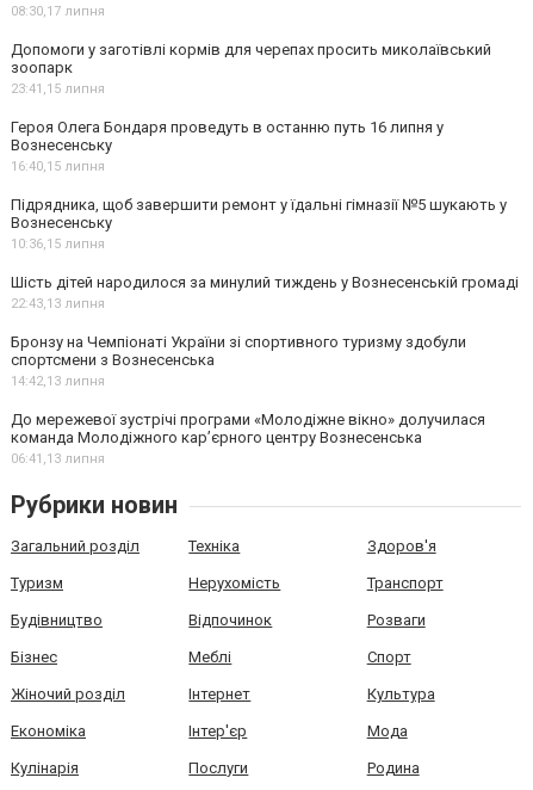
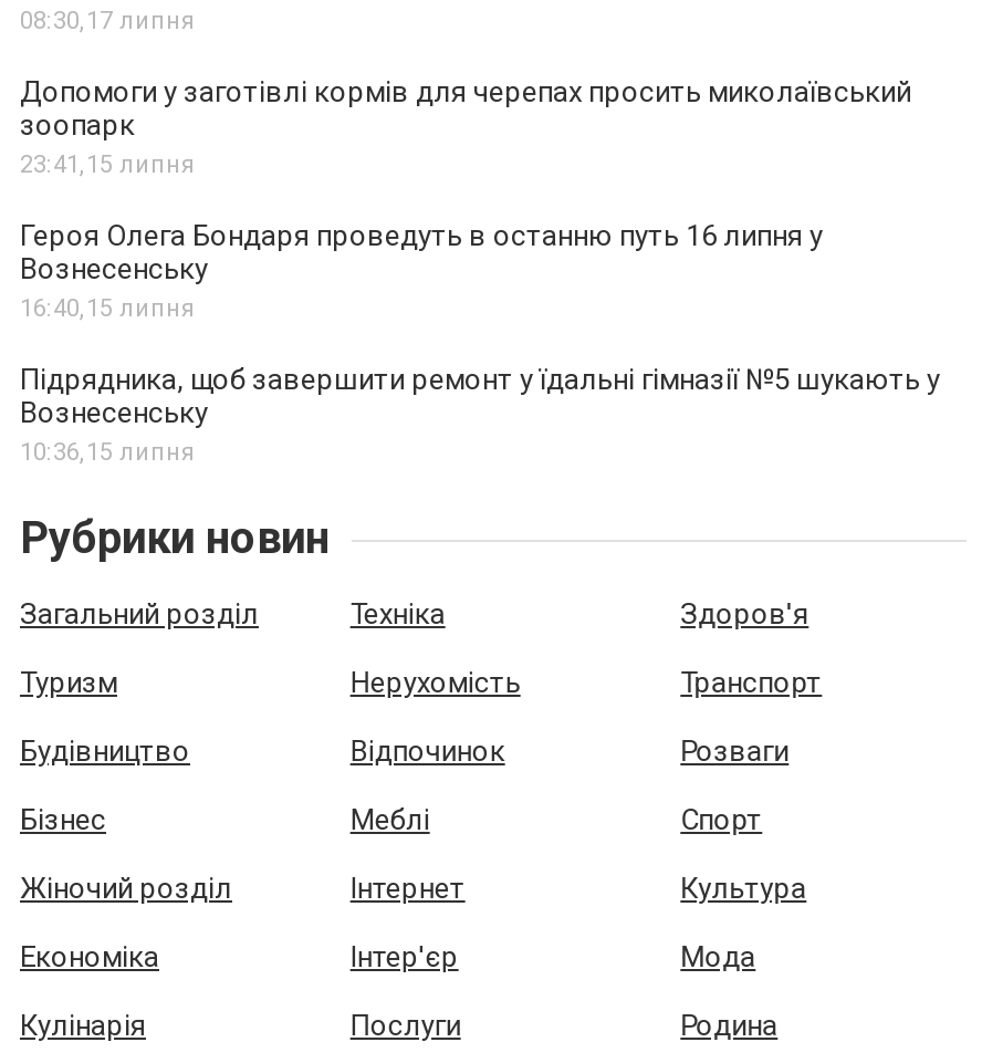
[11,273,519,467] Шість дітей народилося за минулий тиждень у Вознесенській громаді | 22:43,13 липня | Бронзу на Чемпіонаті України зі спортивного туризму здобули | спортсмени з Вознесенська | 14:42,13 липня | До мережевої зустрічі програми «Молодіжне вікно» долучилася | команда Молодіжного кар’єрного центру Вознесенська | 06:41, 13 липня -> none

